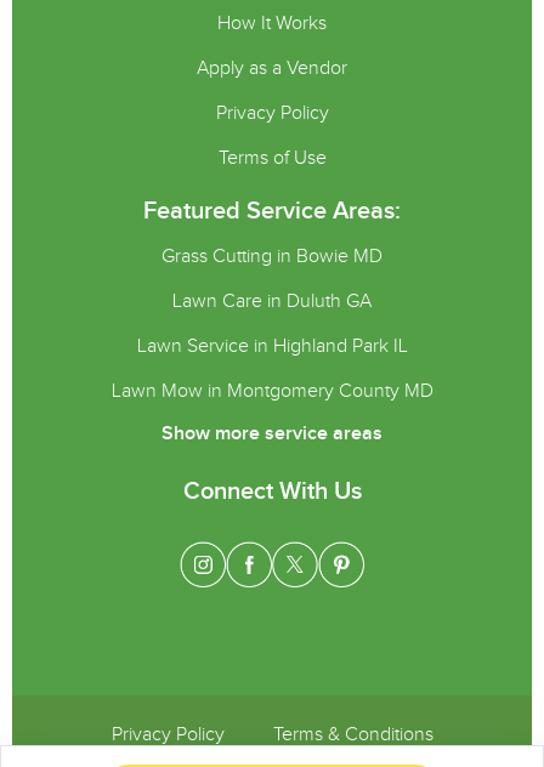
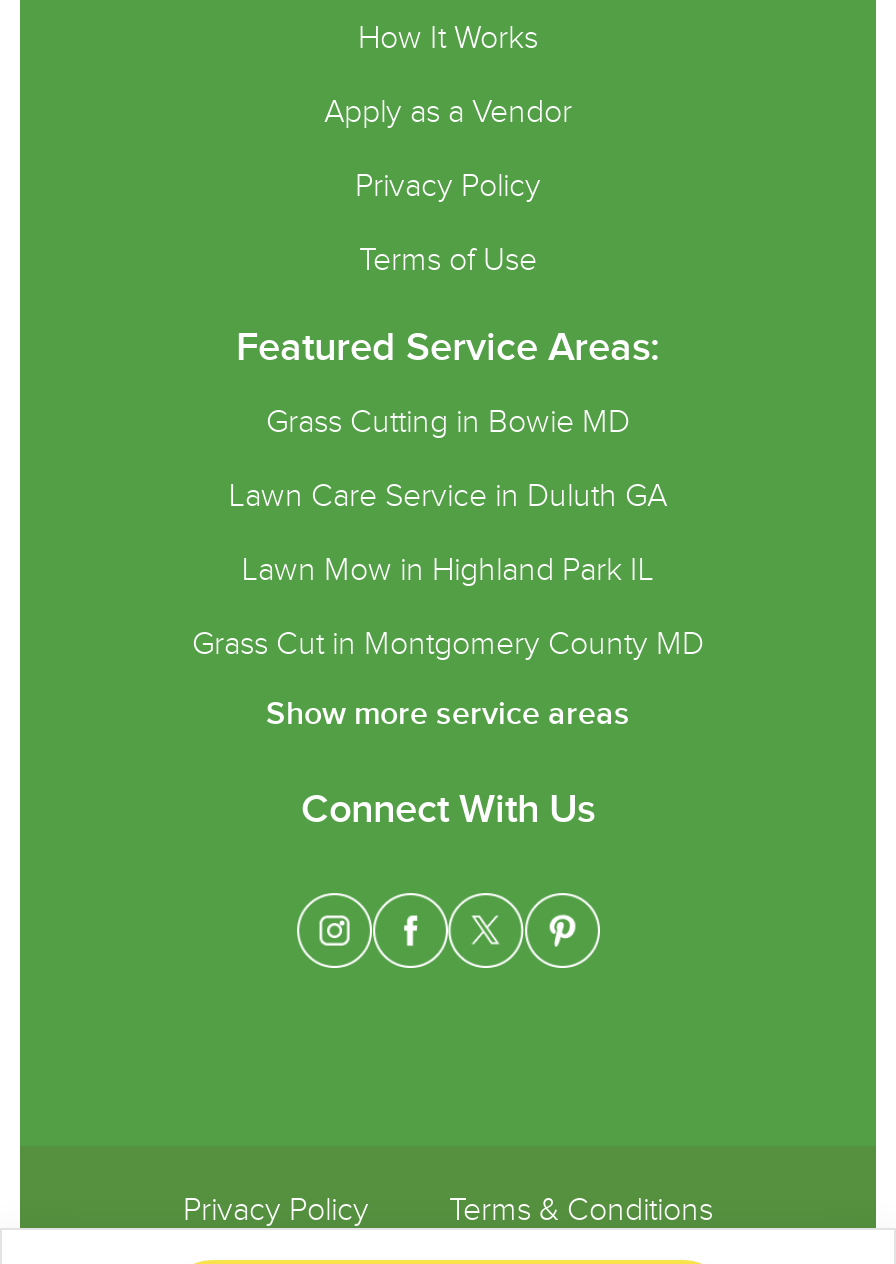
[172,290,372,313] Lawn Care in Duluth GA -> [229,478,667,516] Lawn Care Service in Duluth GA
[137,335,407,358] Lawn Service in Highland Park IL -> [242,552,654,590] Lawn Mow in Highland Park IL
[111,380,433,403] Lawn Mow in Montgomery County MD -> [192,626,704,664] Grass Cut in Montgomery County MD

